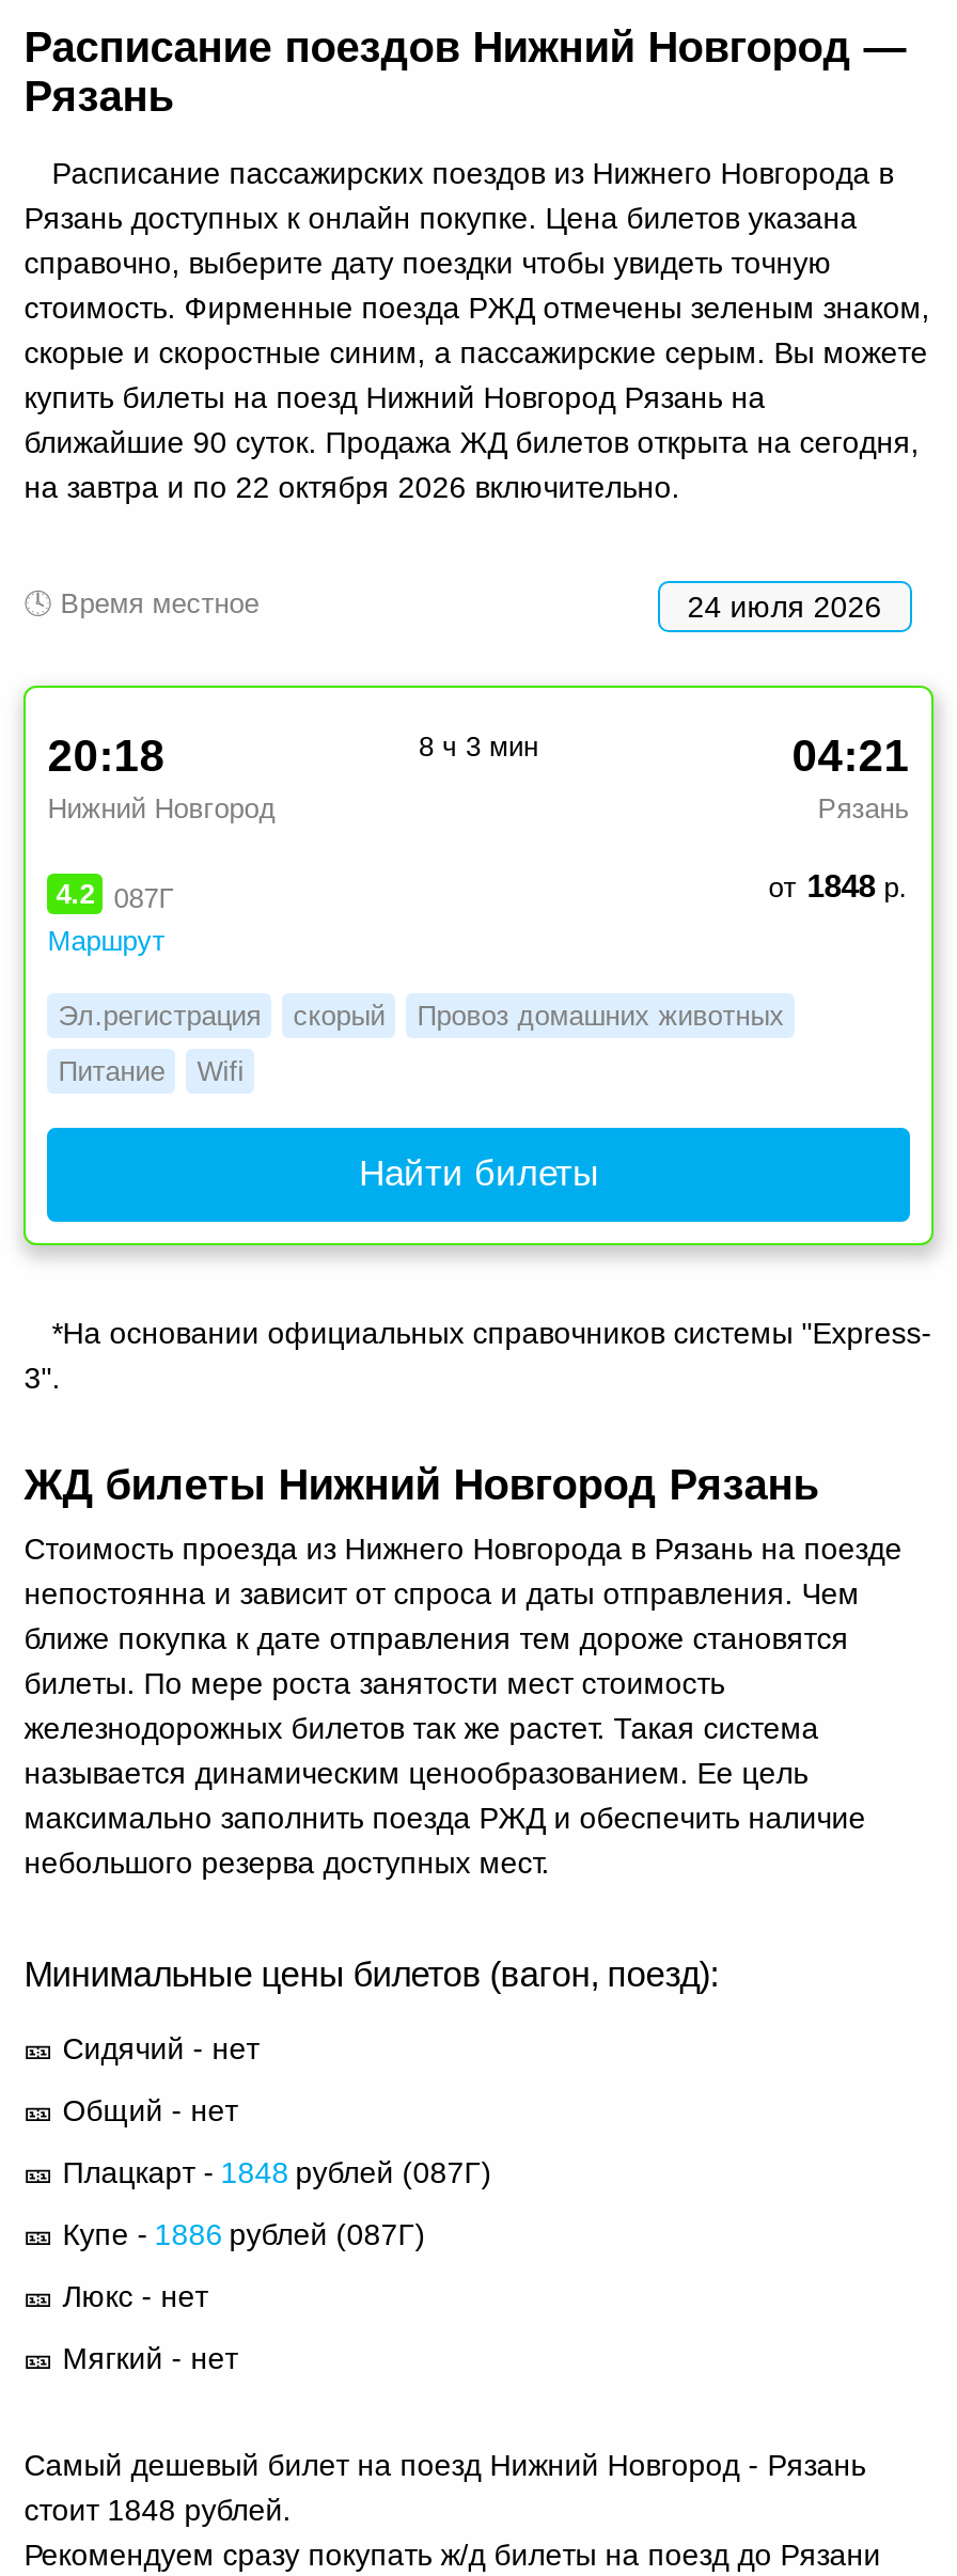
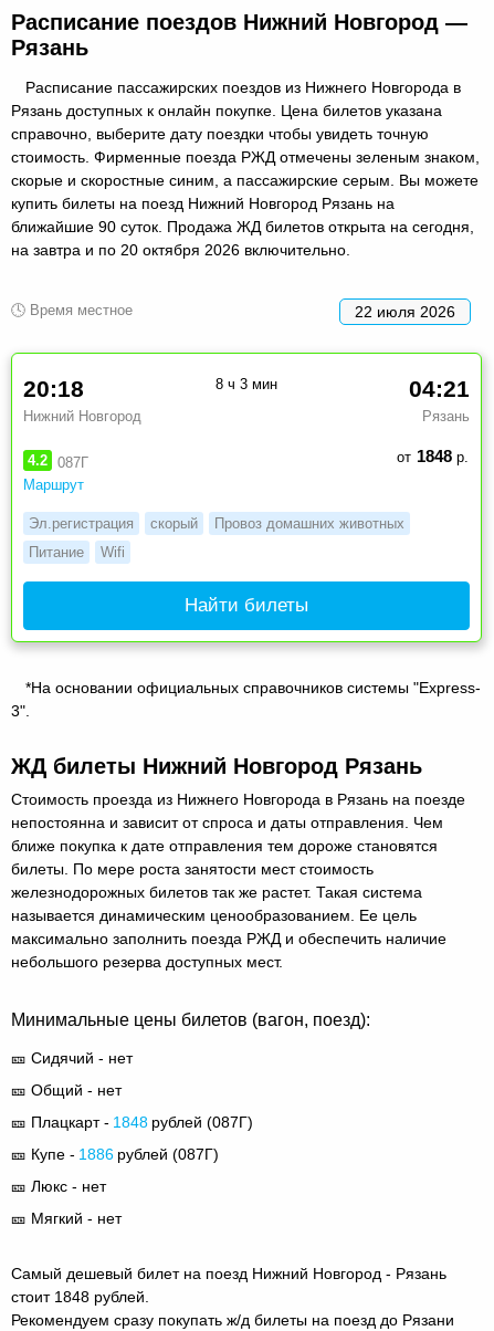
[24,469,680,503] на завтра и по 22 октября 2026 включительно. -> [11,241,351,258] на завтра и по 20 октября 2026 включительно.
[687,589,882,623] 24 июля 2026 -> [355,302,455,320] 22 июля 2026

